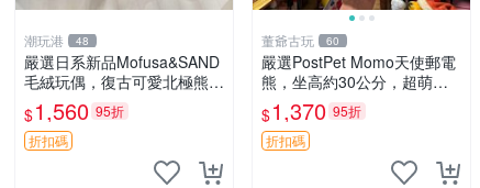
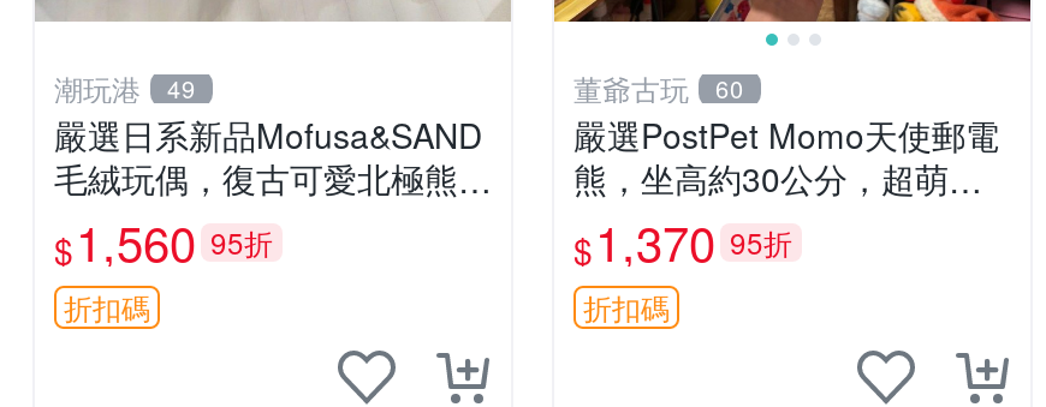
[24,31,89,50] 潮玩港 48 -> [54,68,196,109] 潮玩港 49

